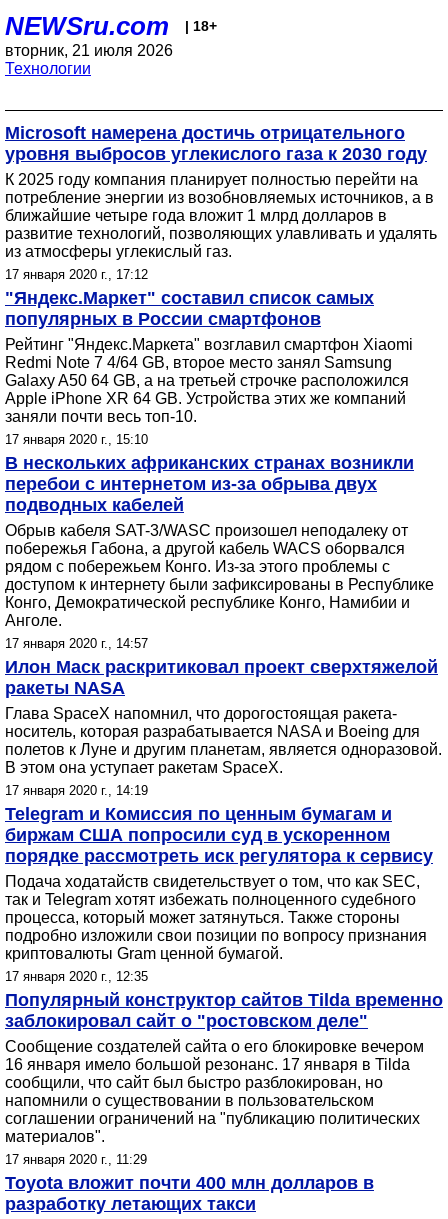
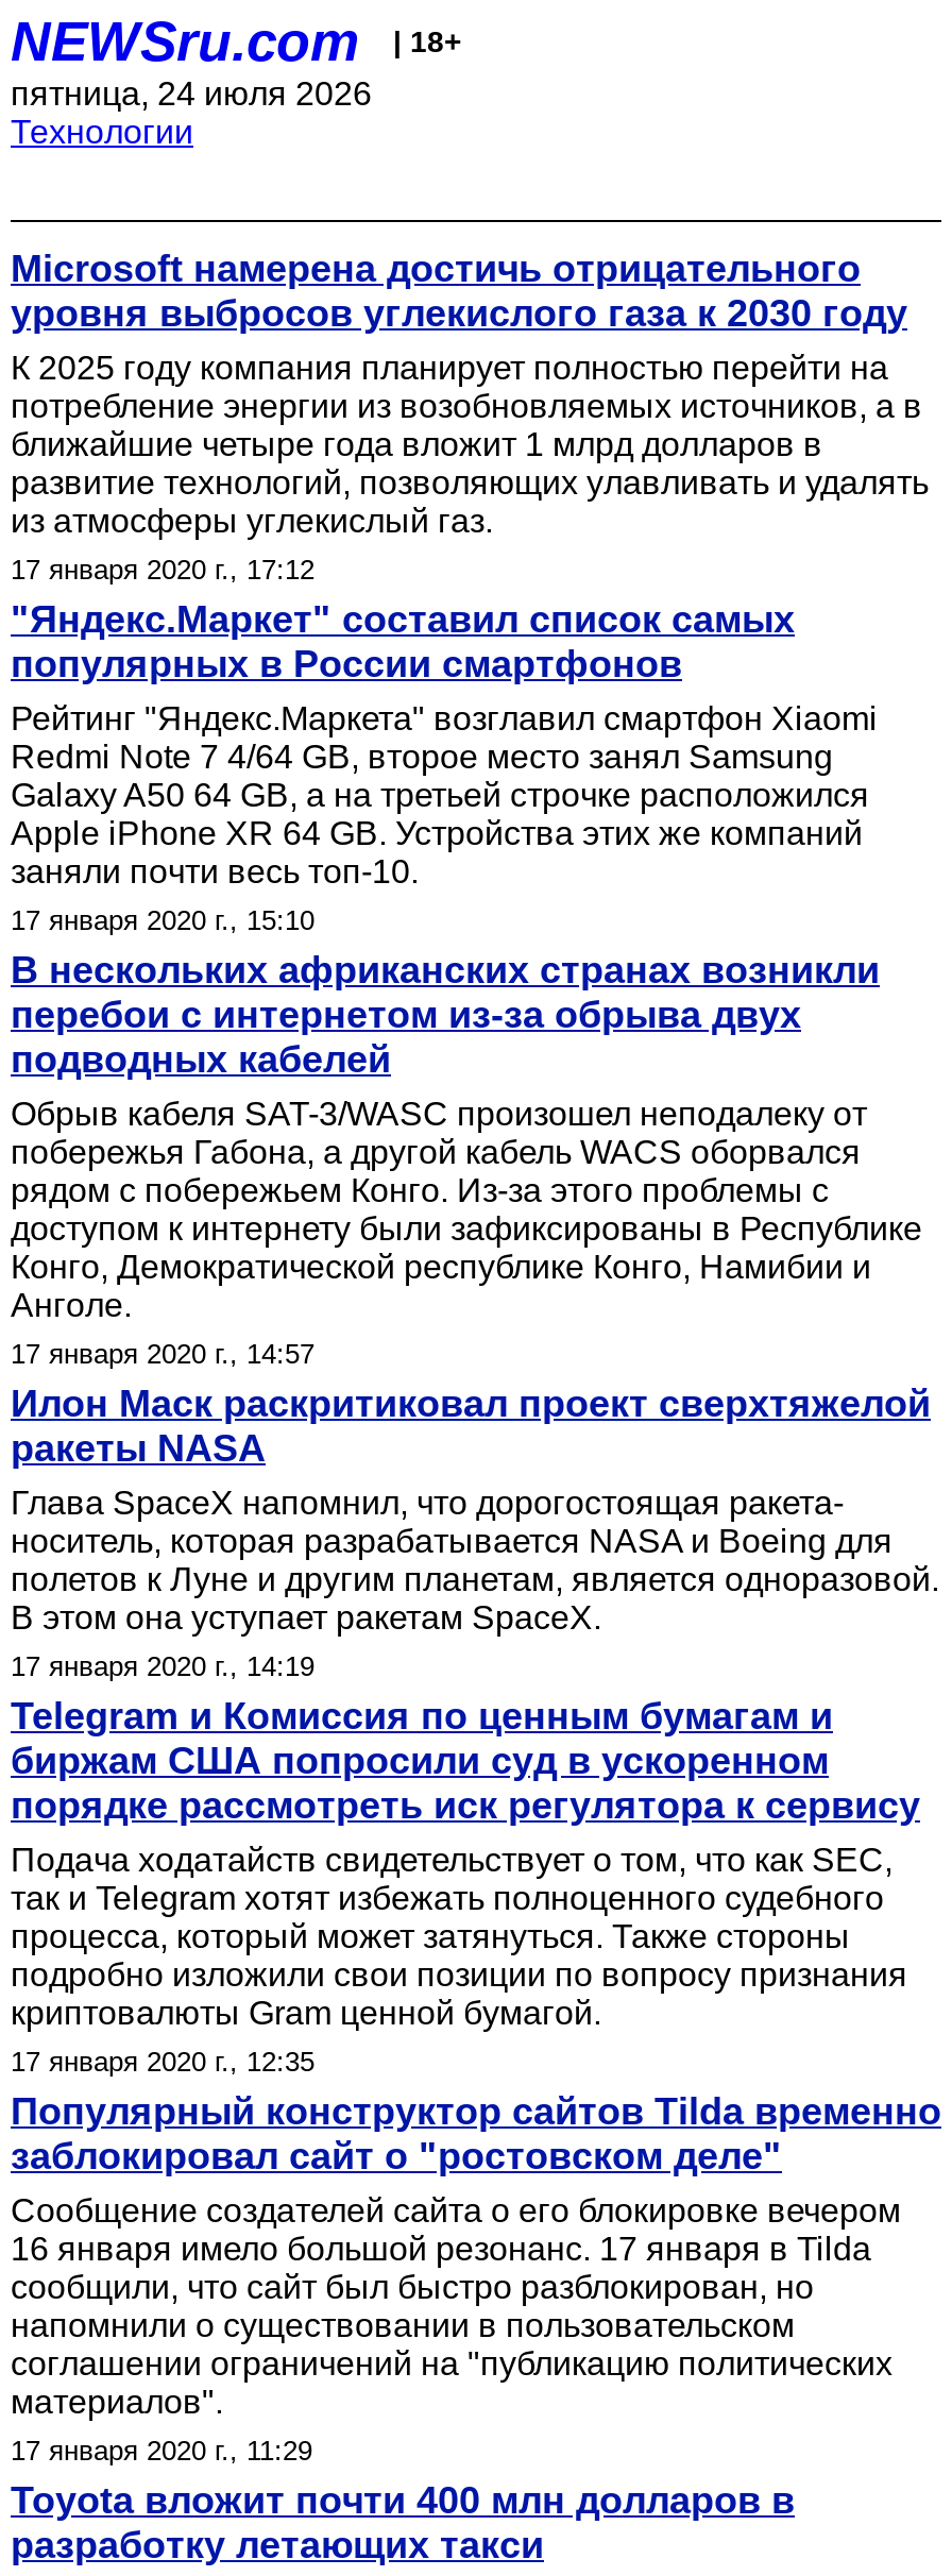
[5,42,173,59] вторник, 21 июля 2026 -> [11,75,372,112] пятница, 24 июля 2026

